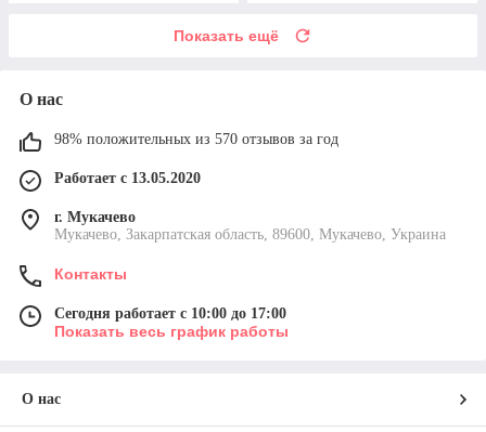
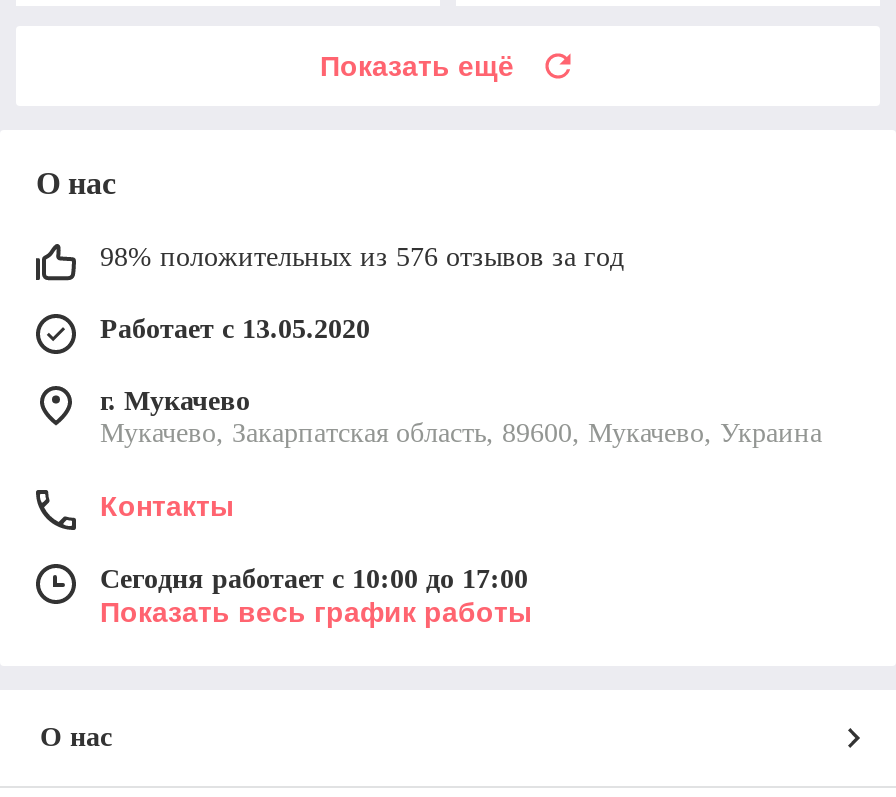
[54,131,338,147] 98% положительных из 570 отзывов за год -> [100,242,624,272] 98% положительных из 576 отзывов за год

